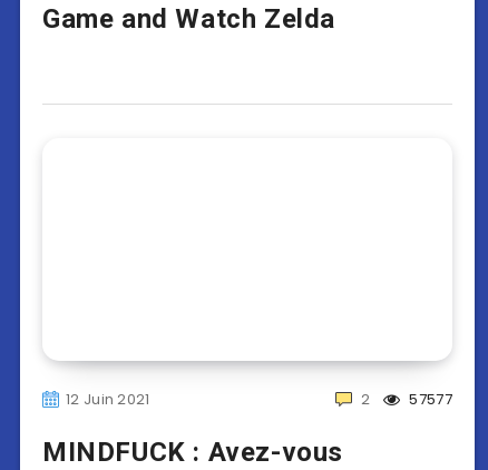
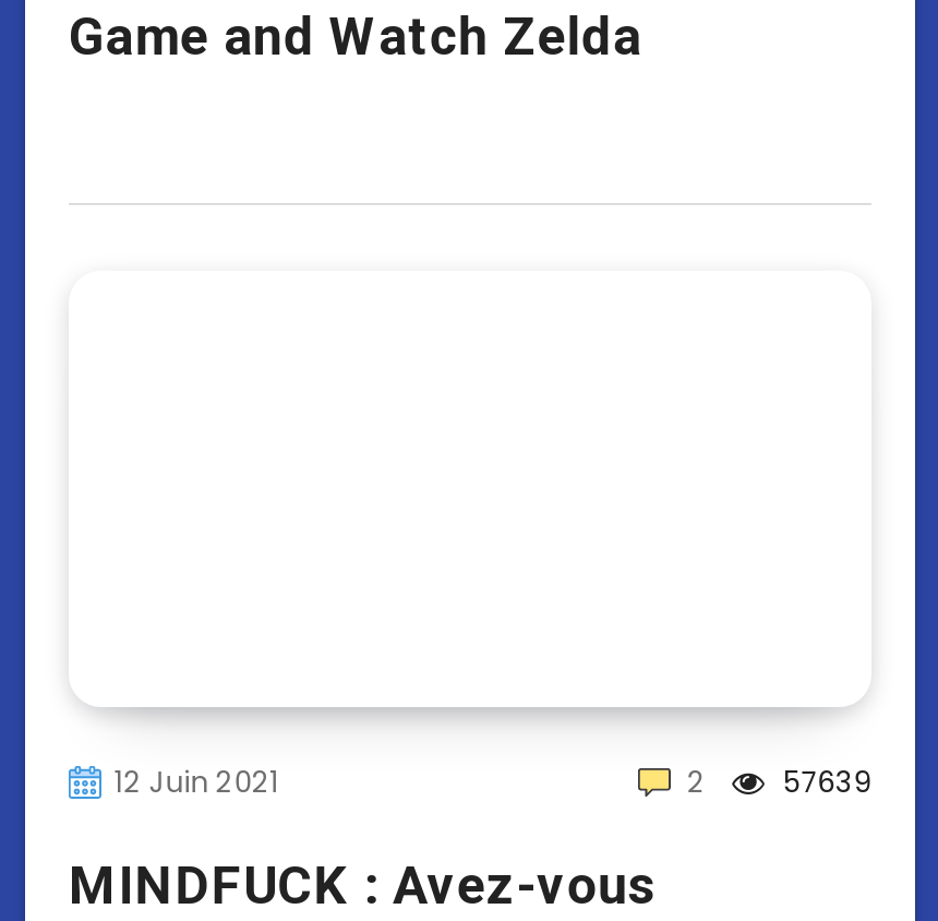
[361,389,452,410] 2 57577 -> [687,762,871,803] 2 57639

